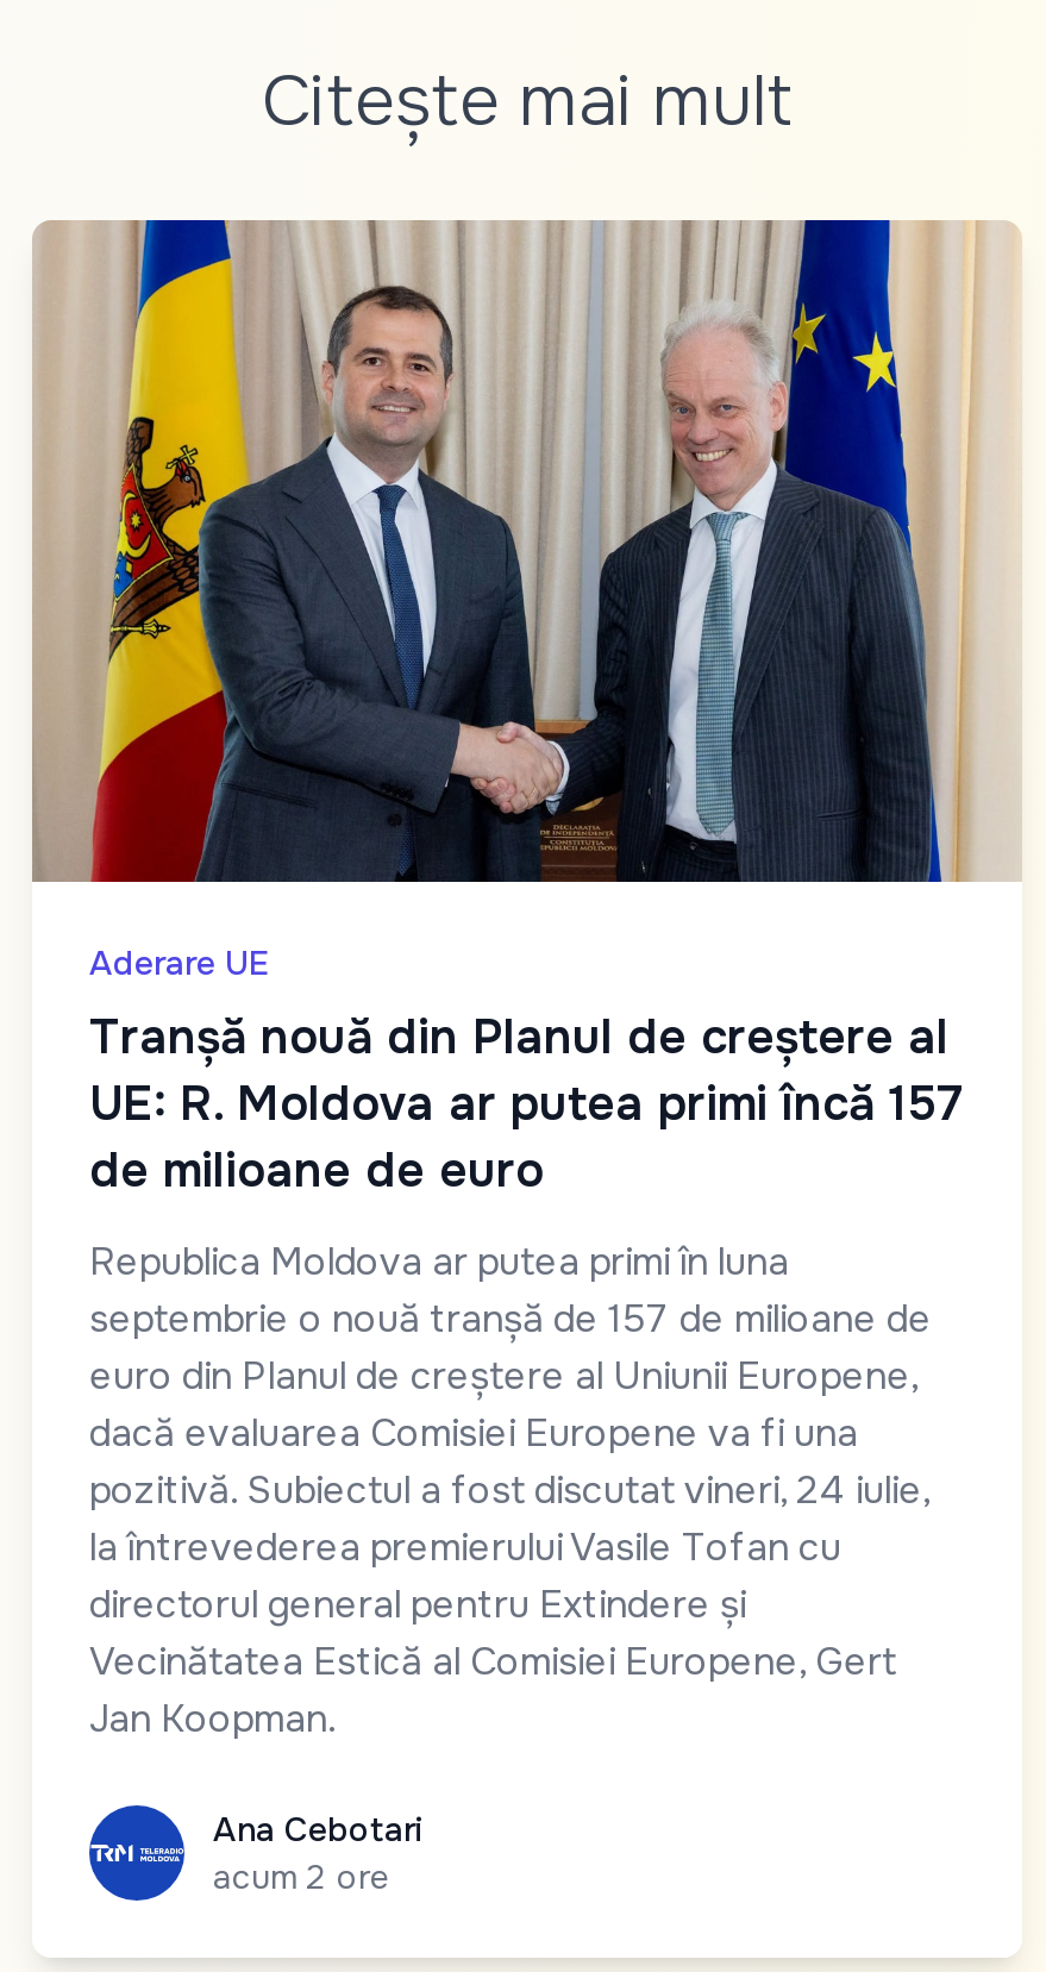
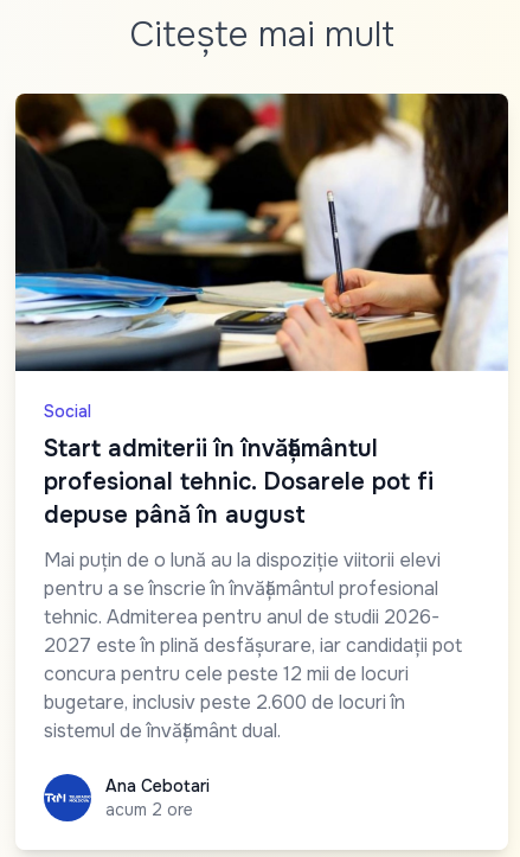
[30,218,1022,1201] [image] | Aderare UE | Tranșă nouă din Planul de creștere al | UE: R. Moldova ar putea primi încă 157 | de milioane de euro -> [14,92,509,529] [image] | Social | Start admiterii în învățământul | profesional tehnic. Dosarele pot fi | depuse până în august
[89,1236,932,1743] Republica Moldova ar putea primi în luna | septembrie o nouă tranșă de 157 de milioane de | euro din Planul de creștere al Uniunii Europene, | dacă evaluarea Comisiei Europene va fi una | pozitivă. Subiectul a fost discutat vineri, 24 iulie, | la întrevederea premierului Vasile Tofan cu | directorul general pentru Extindere și | Vecinătatea Estică al Comisiei Europene, Gert | Jan Koopman. -> [44,547,462,743] Mai puțin de o lună au la dispoziție viitorii elevi | pentru a se înscrie în învățământul profesional | tehnic. Admiterea pentru anul de studii 2026- | 2027 este în plină desfășurare, iar candidații pot | concura pentru cele peste 12 mii de locuri | bugetare, inclusiv peste 2.600 de locuri în | sistemul de învățământ dual.

